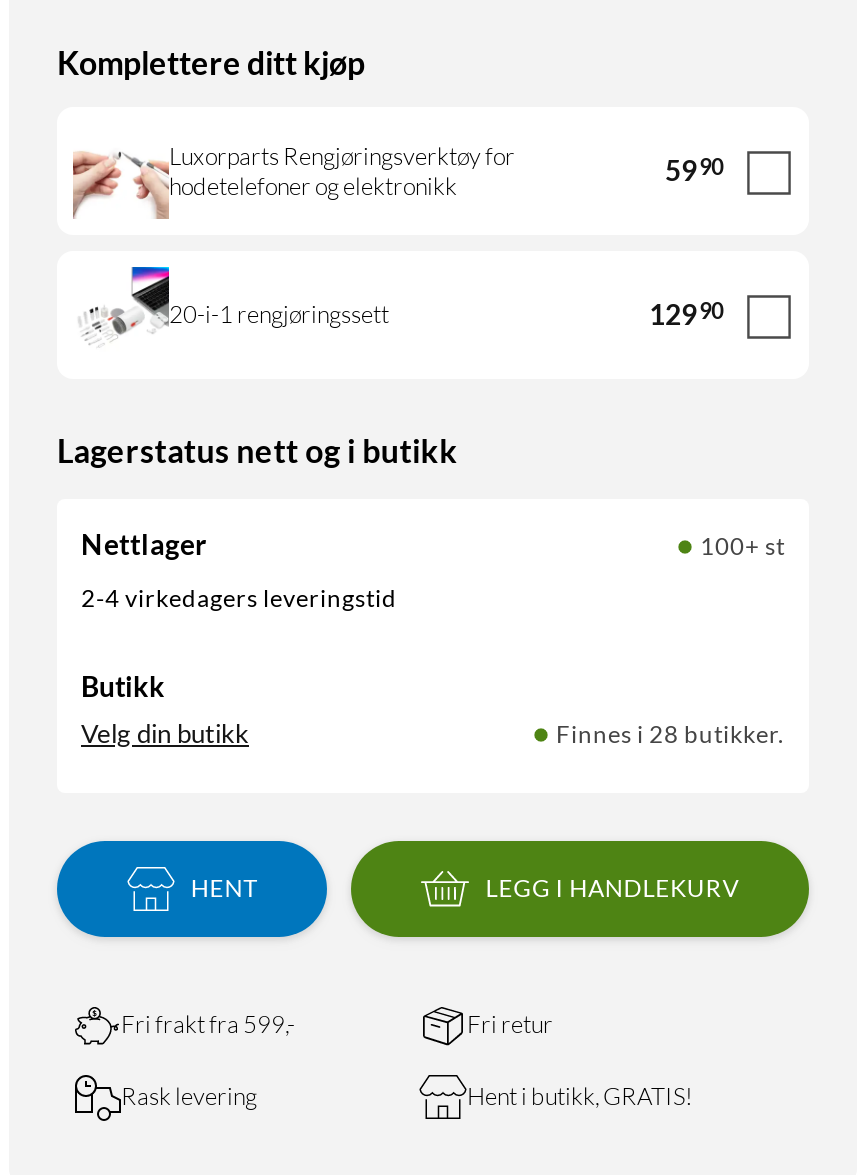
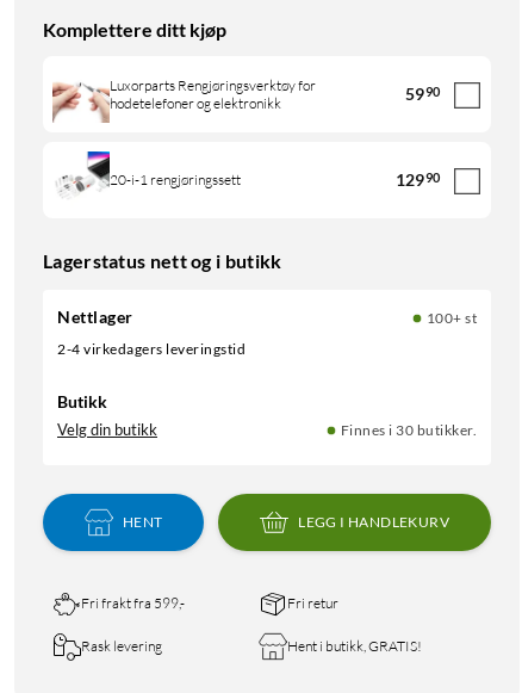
[556,718,785,748] Finnes i 28 butikker. -> [340,420,477,438] Finnes i 30 butikker.

